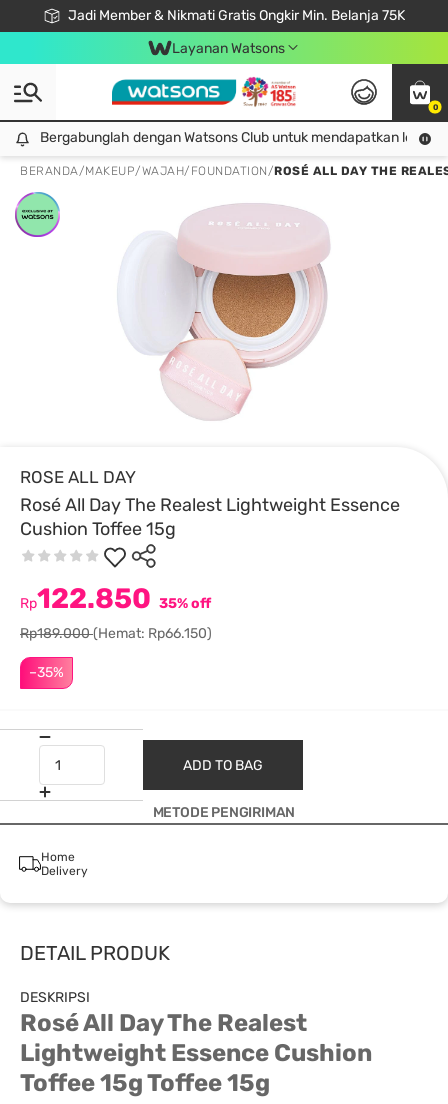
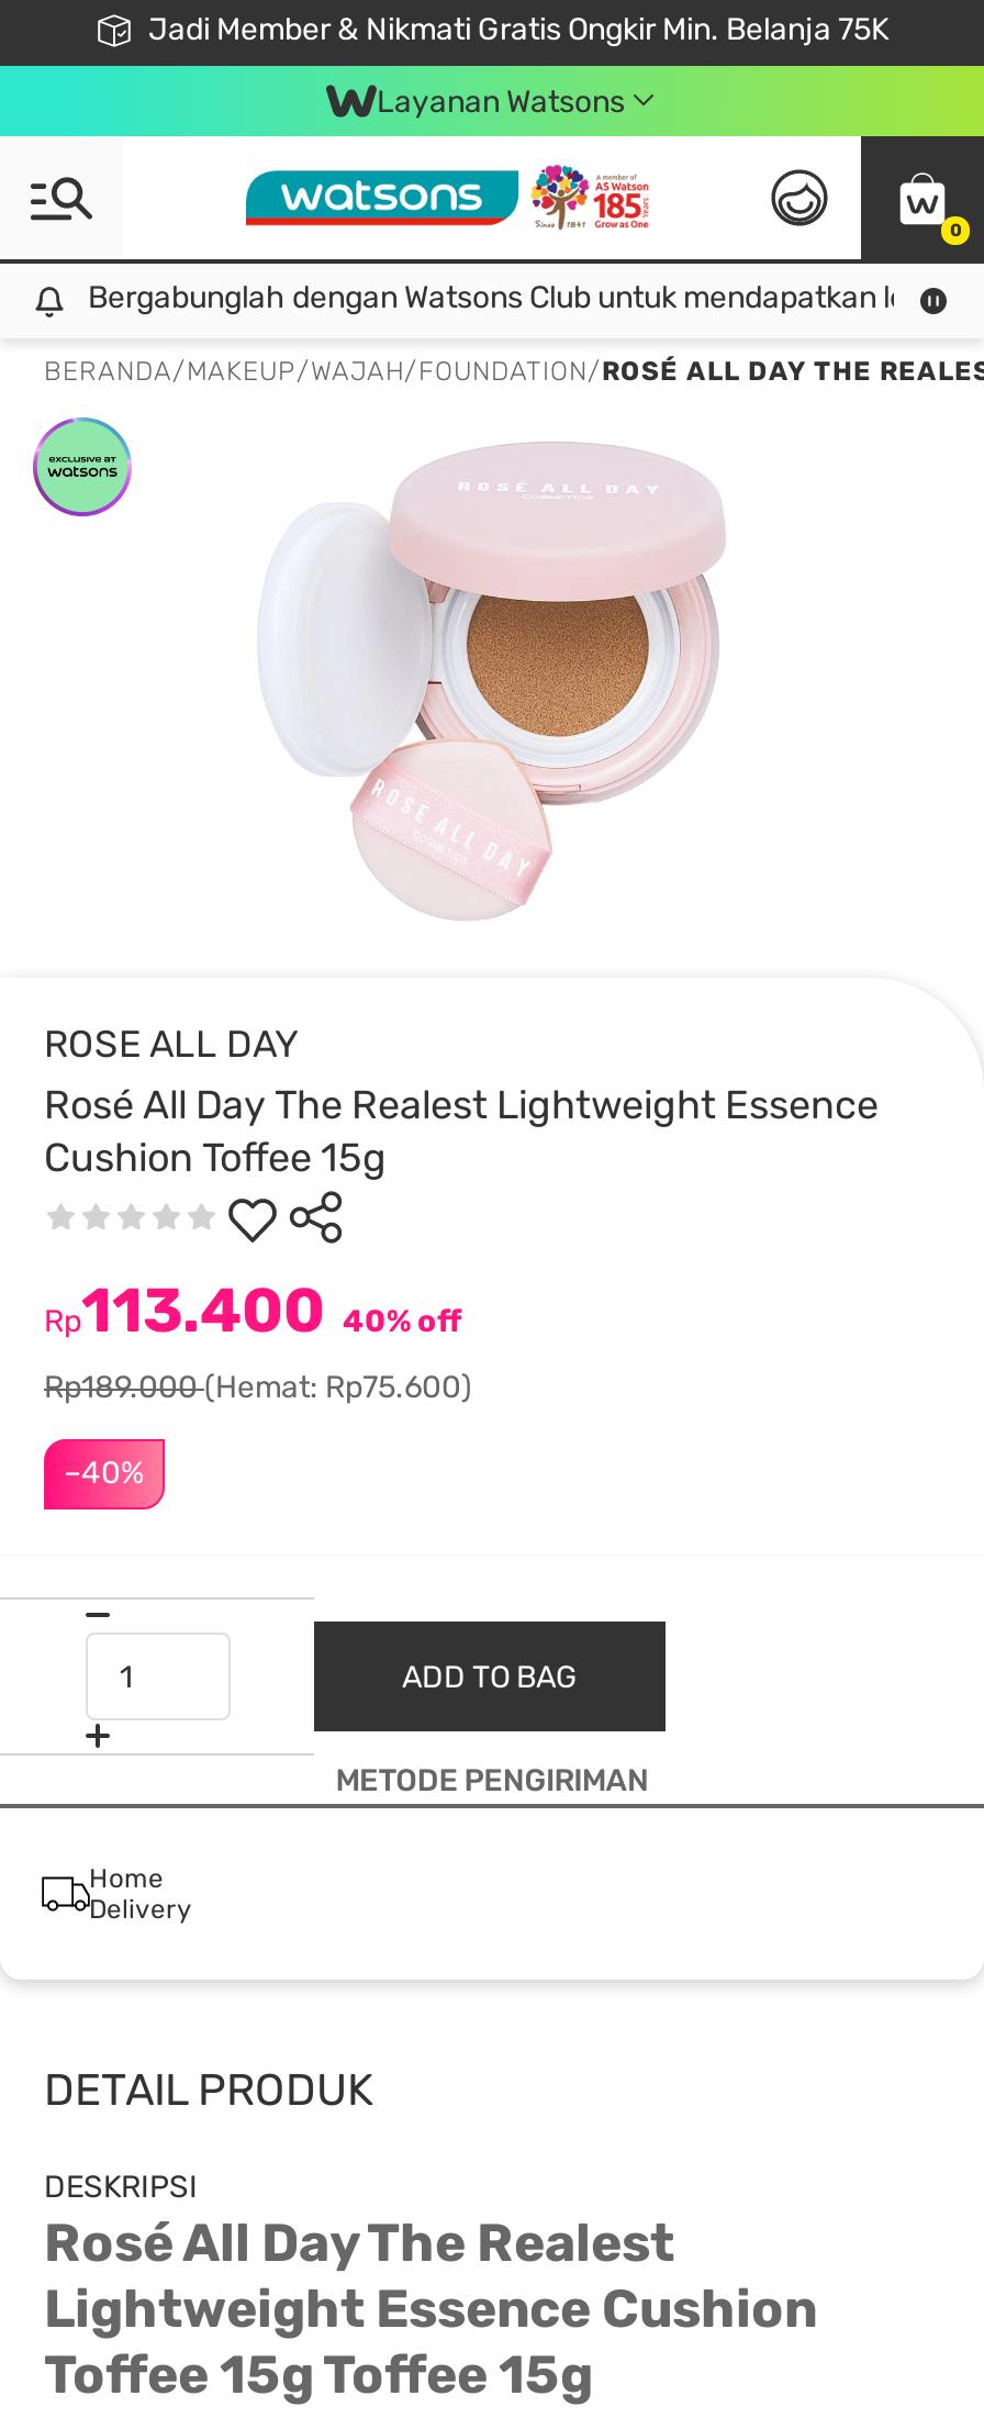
[20,582,211,615] Rp122.850 35% off -> [44,1274,461,1347] Rp113.400 40% off
[20,625,212,642] Rp189.000(Hemat: Rp66.150) -> [44,1369,472,1406] Rp189.000(Hemat: Rp75.600)
[29,664,64,681] –35% -> [64,1455,145,1492] –40%

